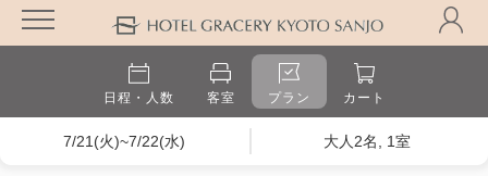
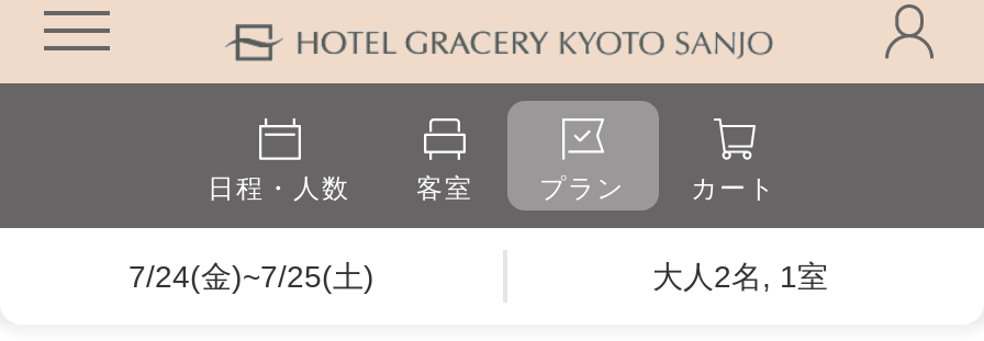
[64,133,186,150] 7/21(火)~7/22(水) -> [128,259,374,294] 7/24(金)~7/25(土)

